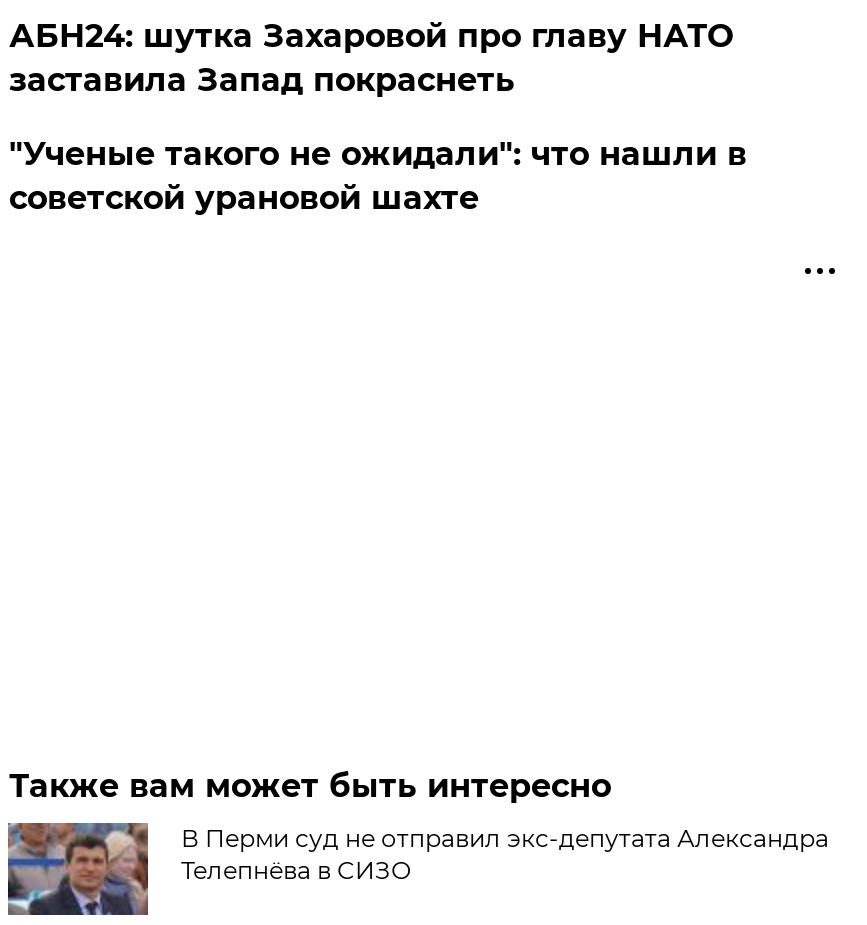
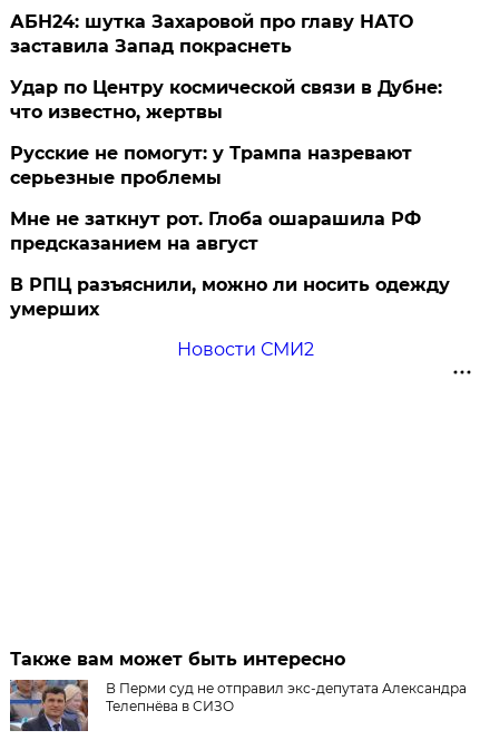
[9,135,747,217] "Ученые такого не ожидали": что нашли в | советской урановой шахте -> [10,77,450,360] Удар по Центру космической связи в Дубне: | что известно, жертвы | Русские не помогут: у Трампа назревают | серьезные проблемы | Мне не заткнут рот. Глоба ошарашила РФ | предсказанием на август | В РПЦ разъяснили, можно ли носить одежду | умерших | Новости СМИ2

